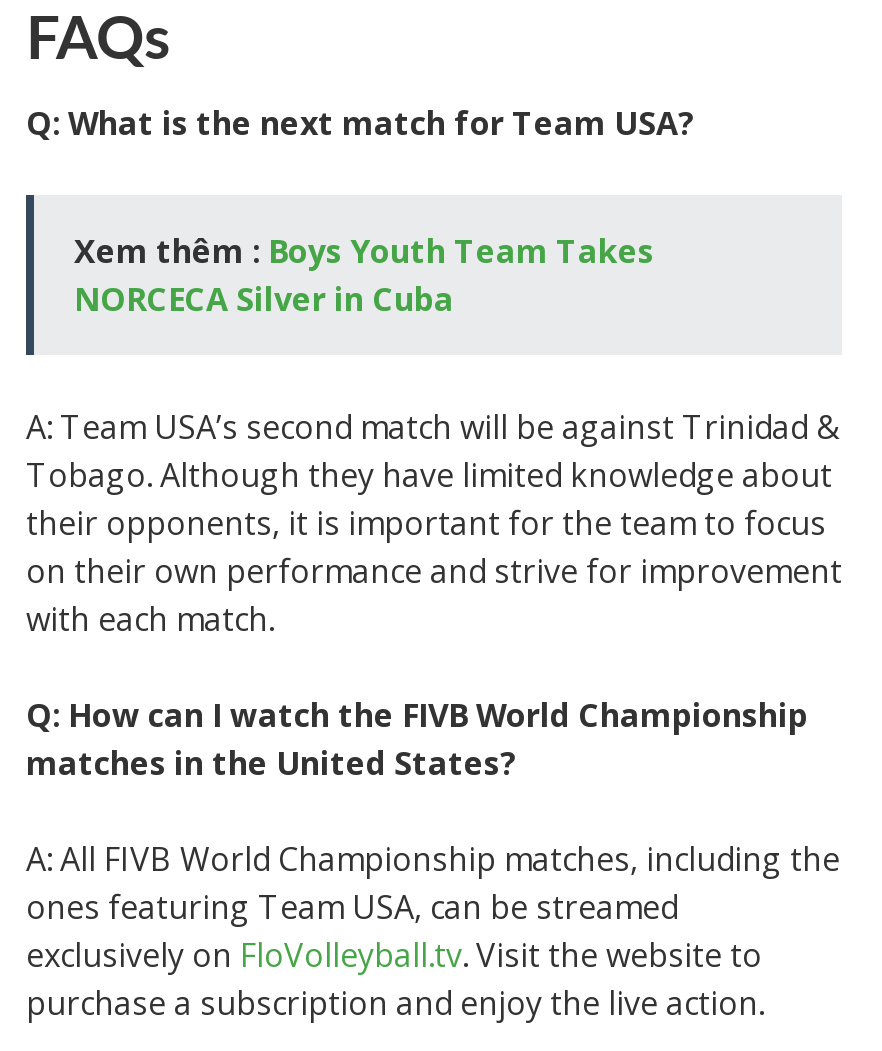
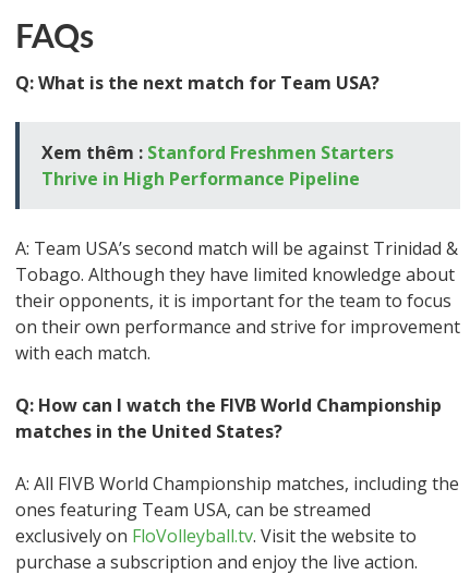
[74,229,654,321] Xem thêm : Boys Youth Team Takes | NORCECA Silver in Cuba -> [41,140,394,191] Xem thêm : Stanford Freshmen Starters | Thrive in High Performance Pipeline

